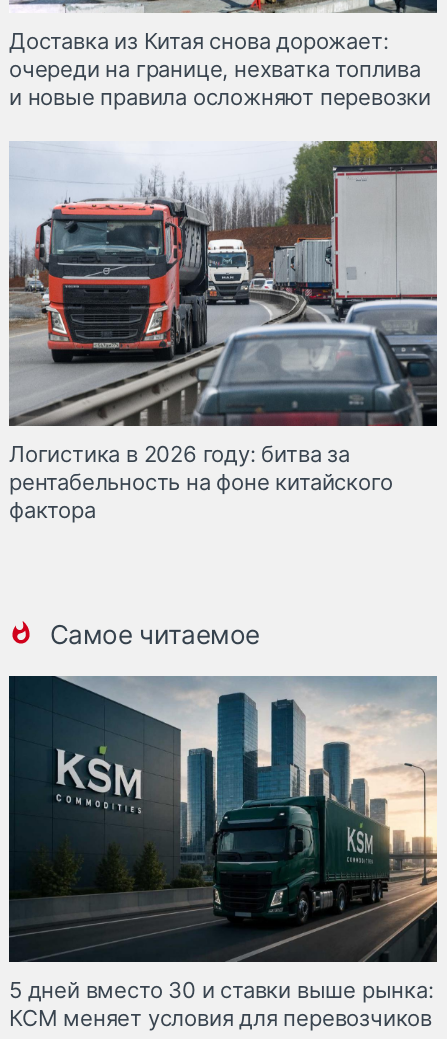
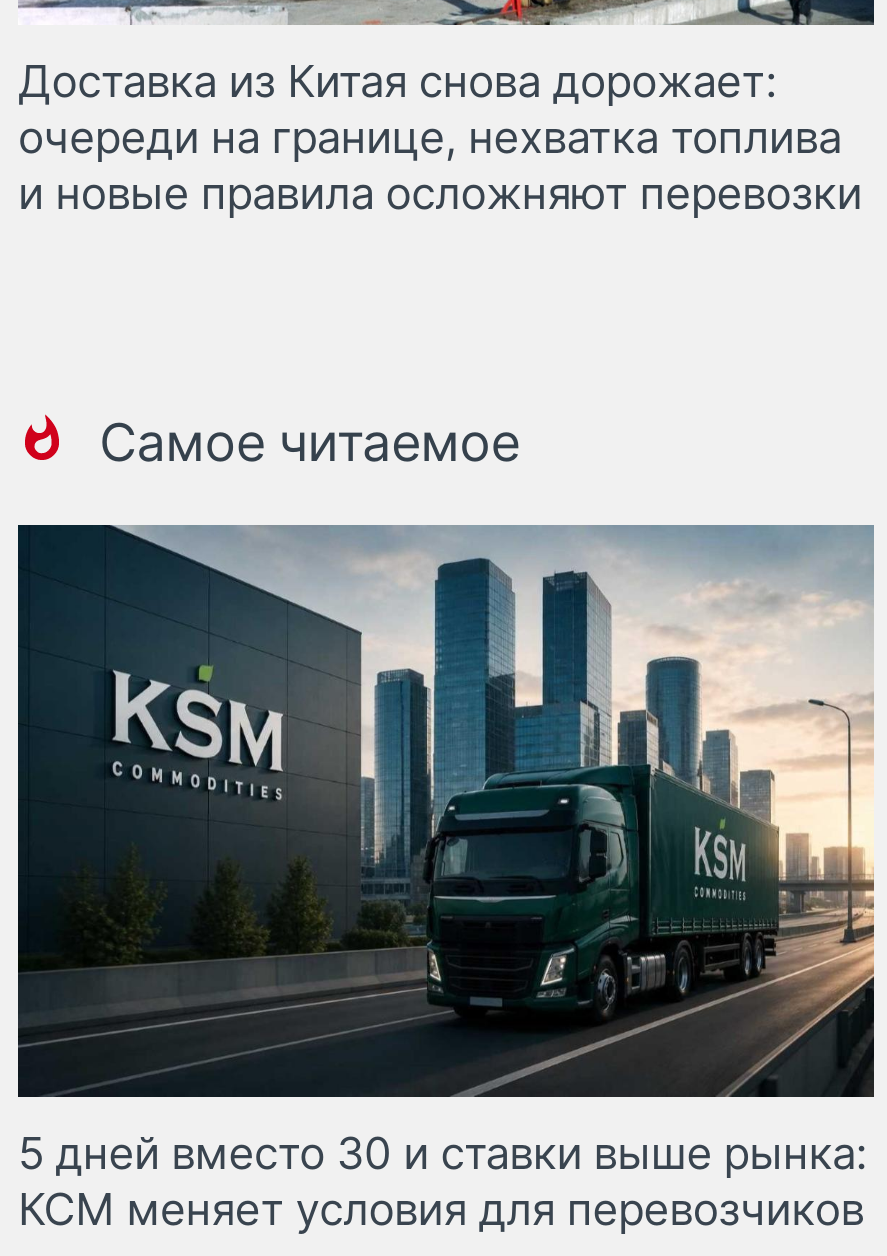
[9,140,438,523] [image] | Логистика в 2026 году: битва за | рентабельность на фоне китайского | фактора -> none

